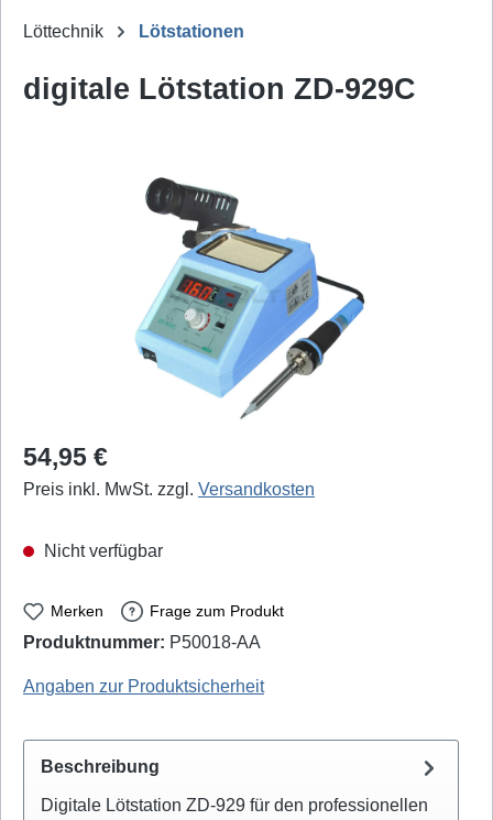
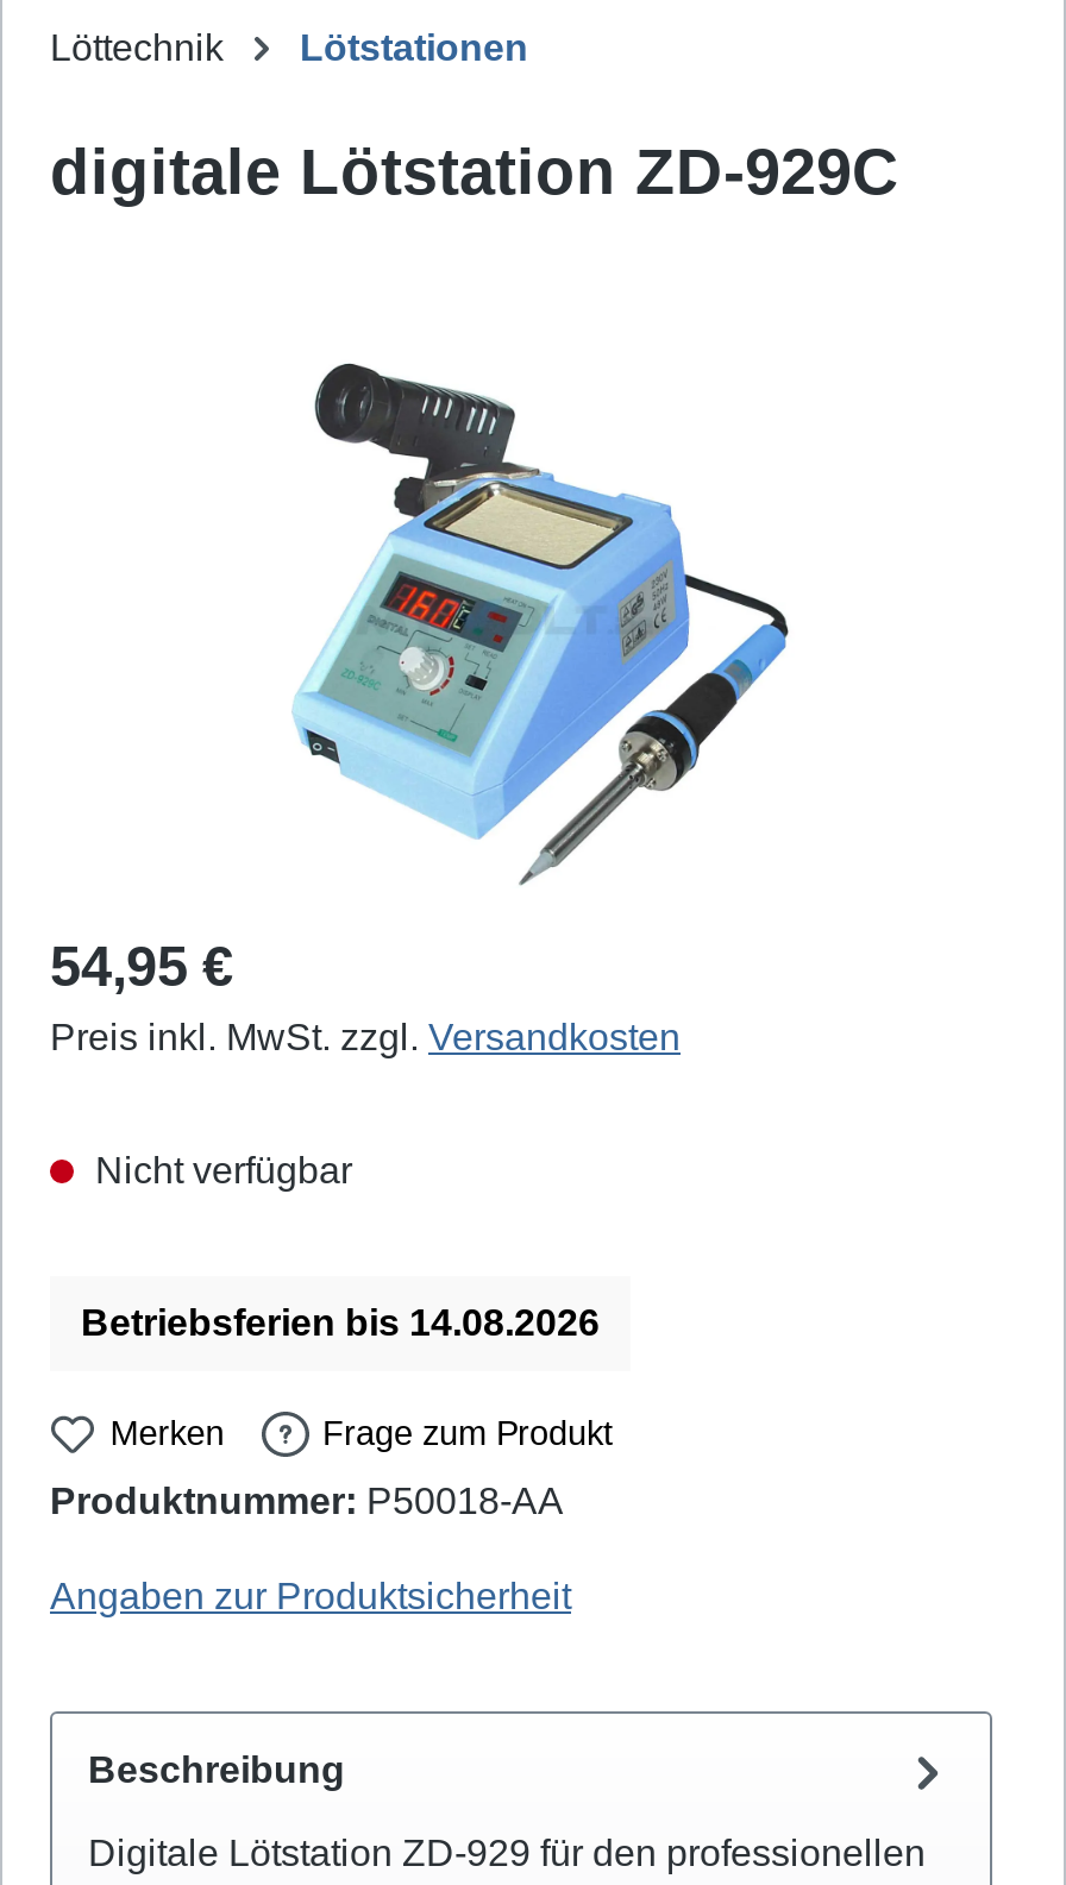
none -> [81,1302,600,1342] Betriebsferien bis 14.08.2026

